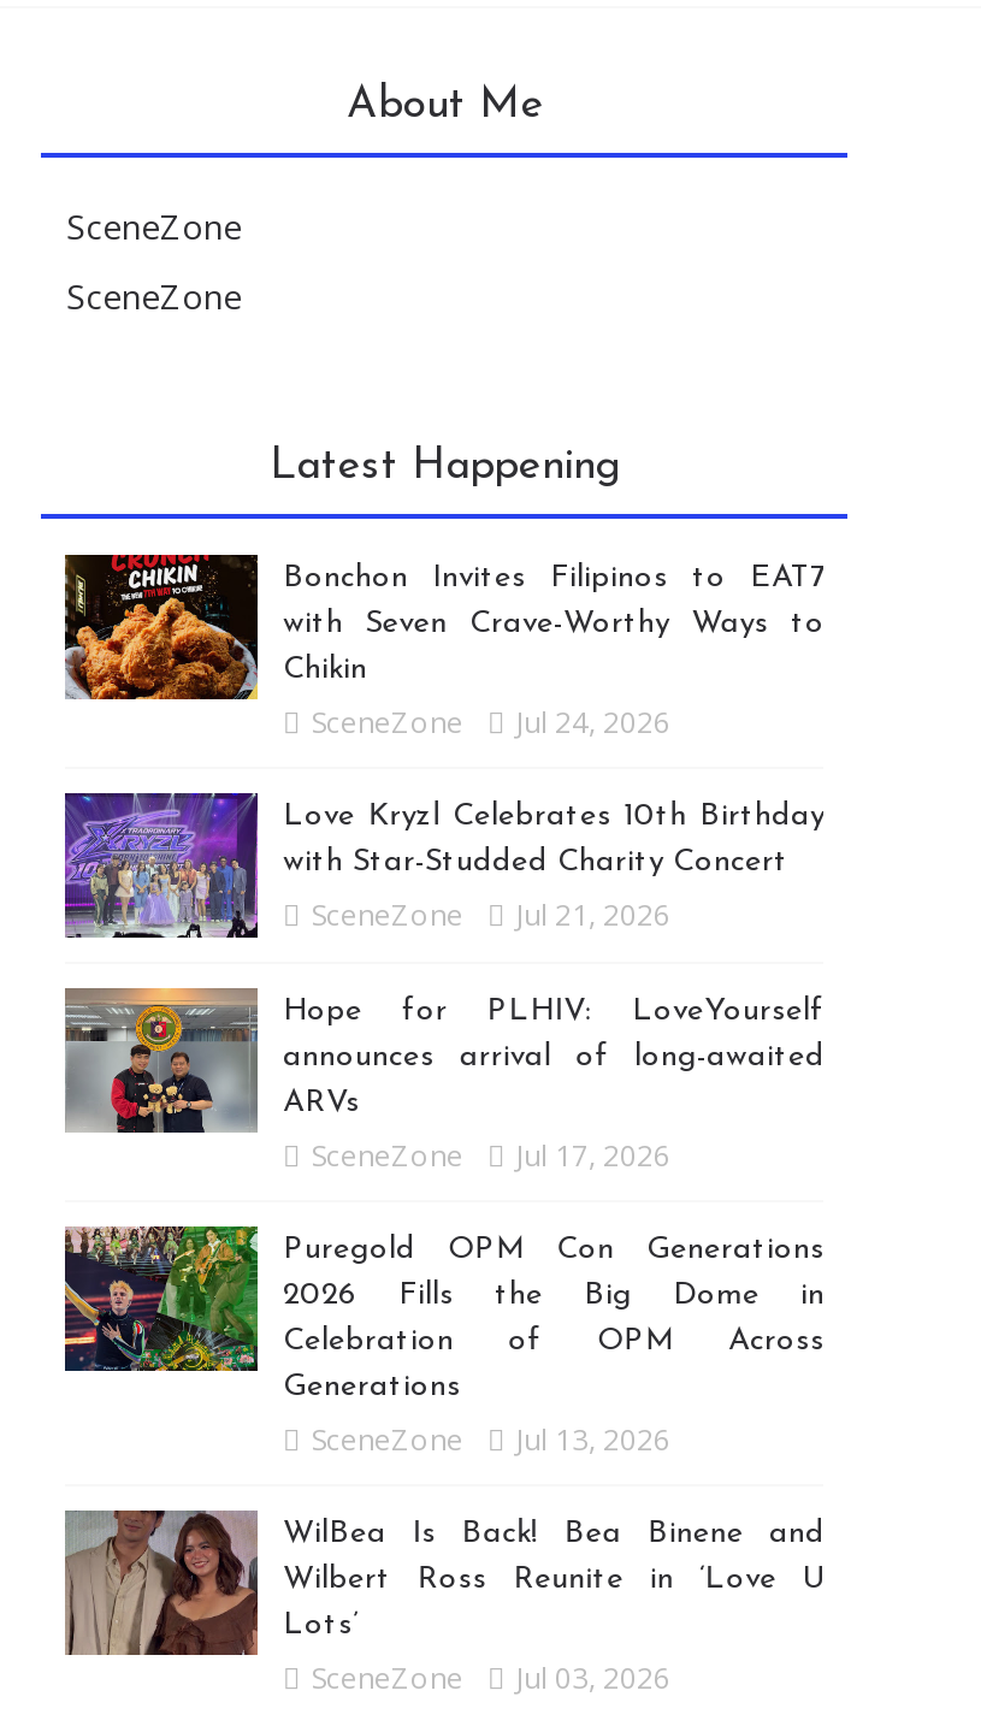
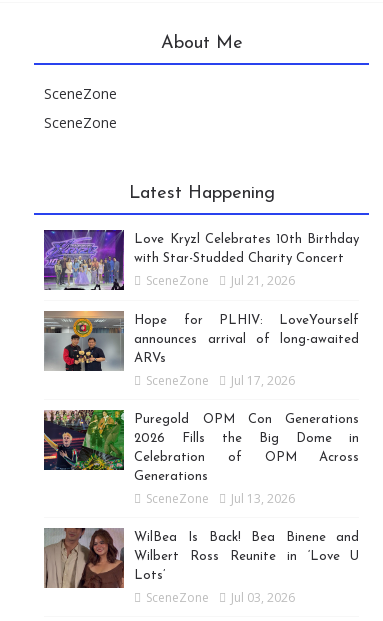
[63,552,825,742] [image] | Bonchon Invites Filipinos to EAT7 | with Seven Crave-Worthy Ways to | Chikin | SceneZone | Jul 24, 2026 -> none

